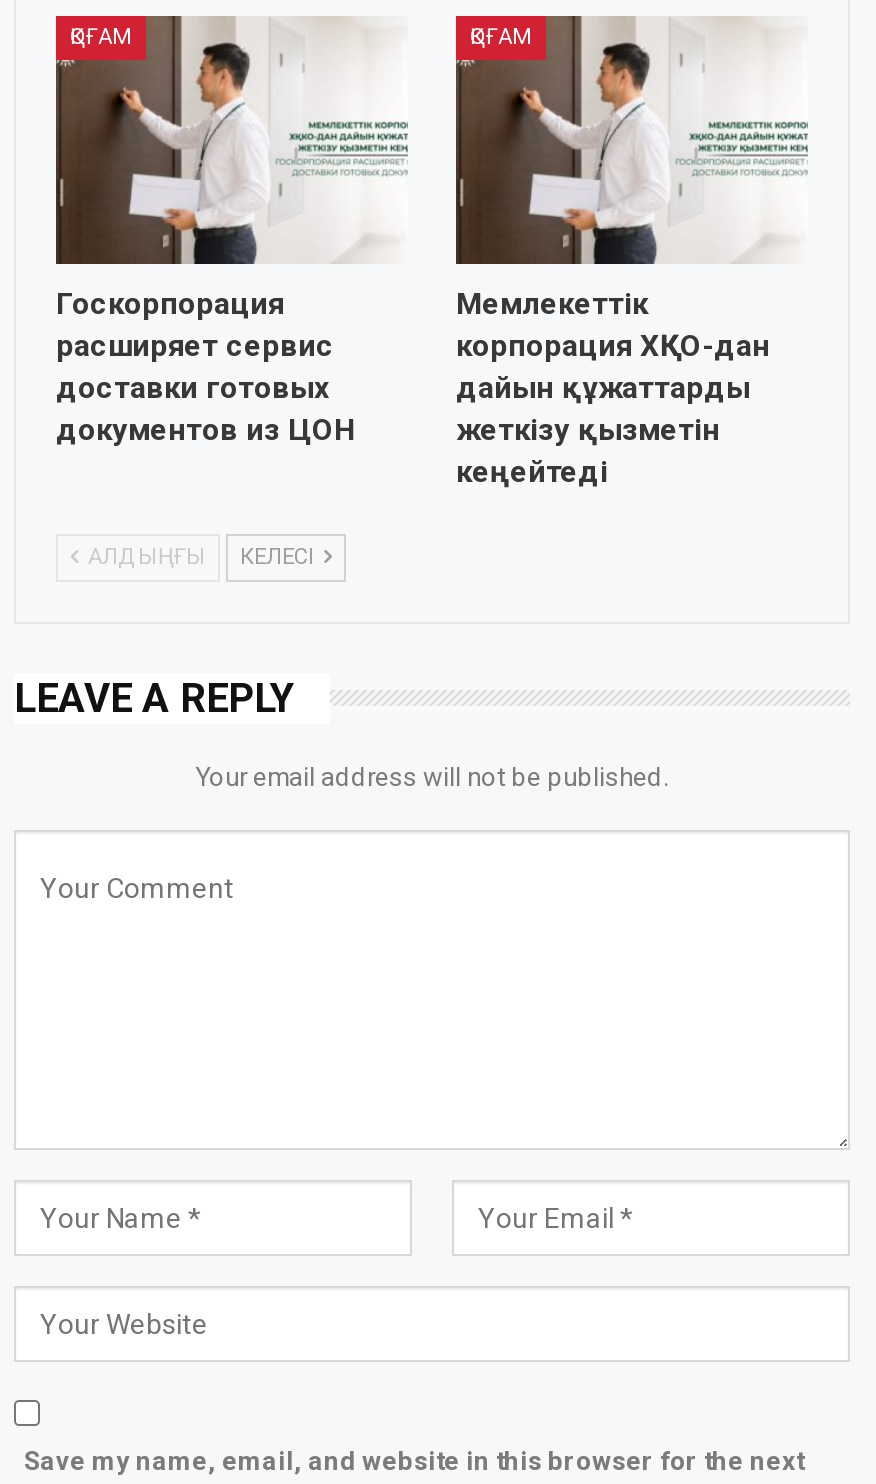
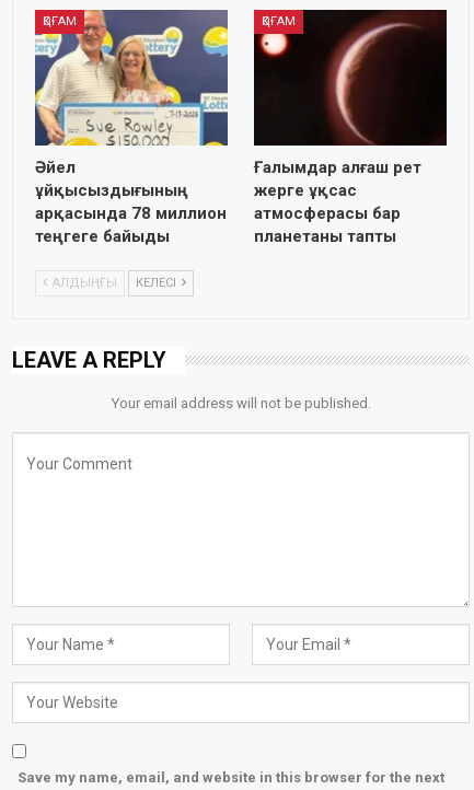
[54,14,408,447] [image] | Госкорпорация | расширяет сервис | доставки готовых | документов из ЦОН -> [34,9,229,246] [image] | Әйел | ұйқысыздығының | арқасында 78 миллион | теңгеге байыды
[456,14,808,489] [image] | Мемлекеттік | корпорация ХҚКО-дан | дайын құжаттарды | жеткізу қызметін | кеңейтеді -> [254,9,448,246] [image] | Ғалымдар алғаш рет | жерге ұқсас | атмосферасы бар | планетаны тапты

